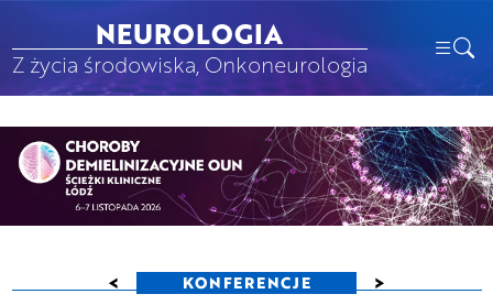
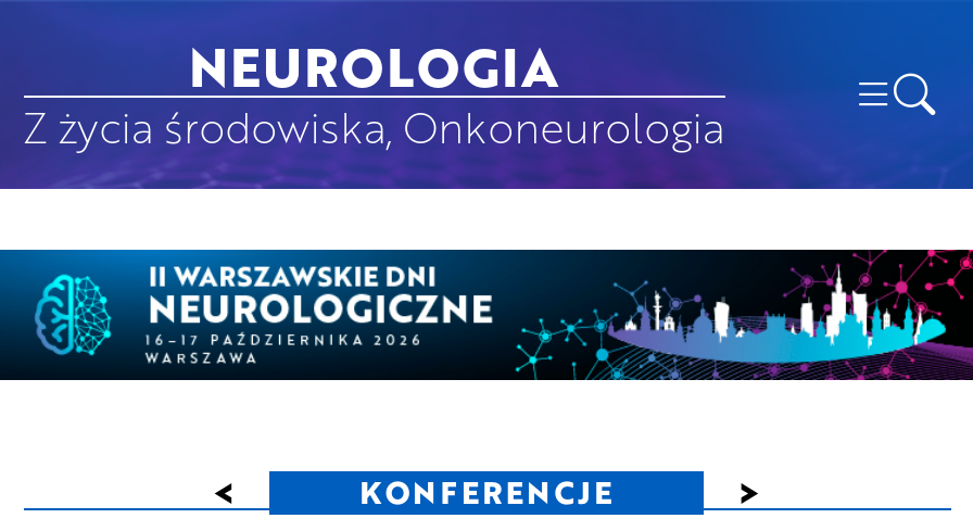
[3,126,490,227] [image] -> [7,248,966,382] [image]

